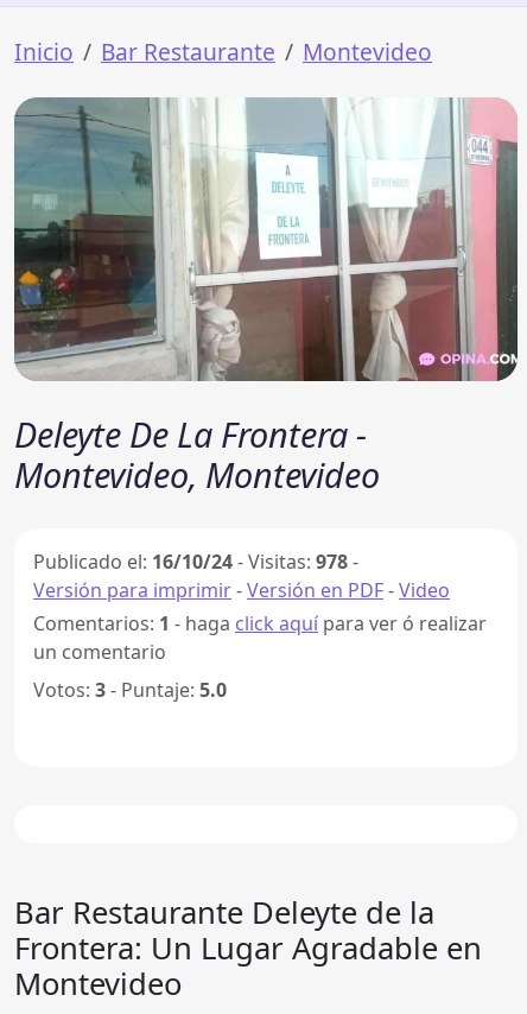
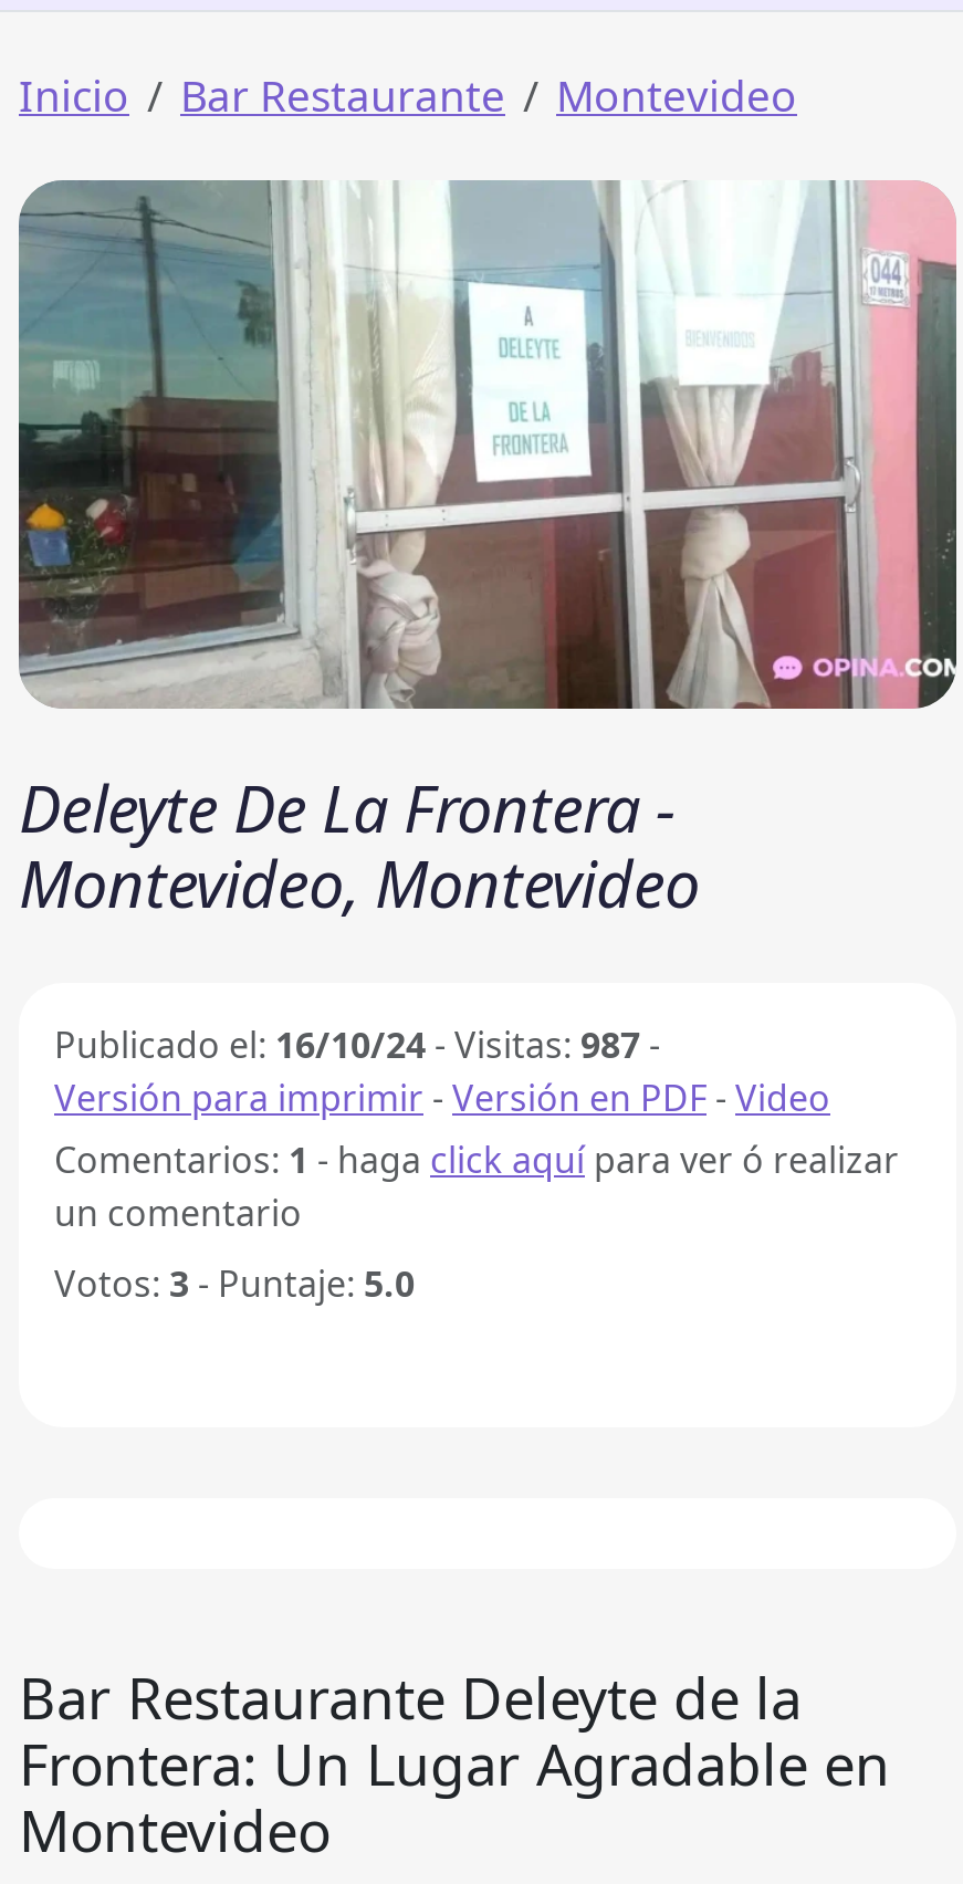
[33,548,358,574] Publicado el: 16/10/24 - Visitas: 978 - -> [54,1019,660,1068] Publicado el: 16/10/24 - Visitas: 987 -

